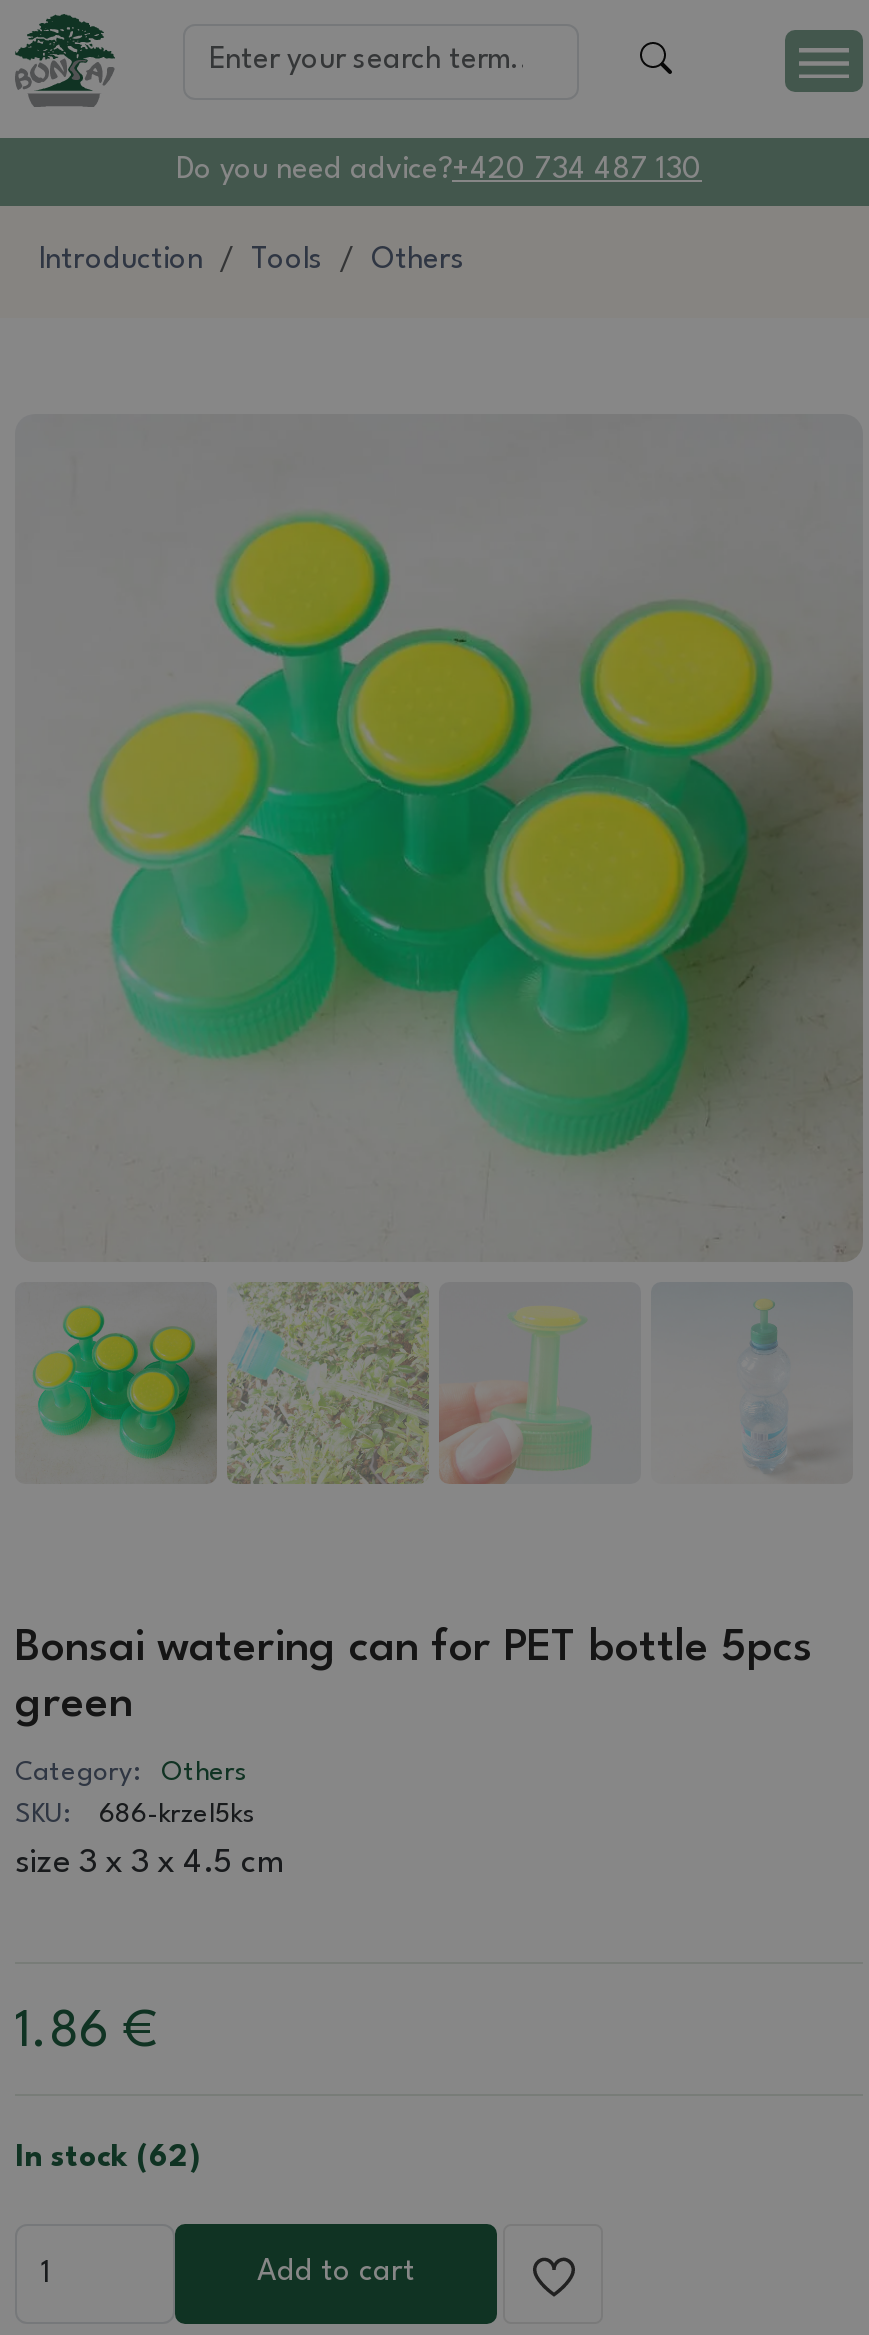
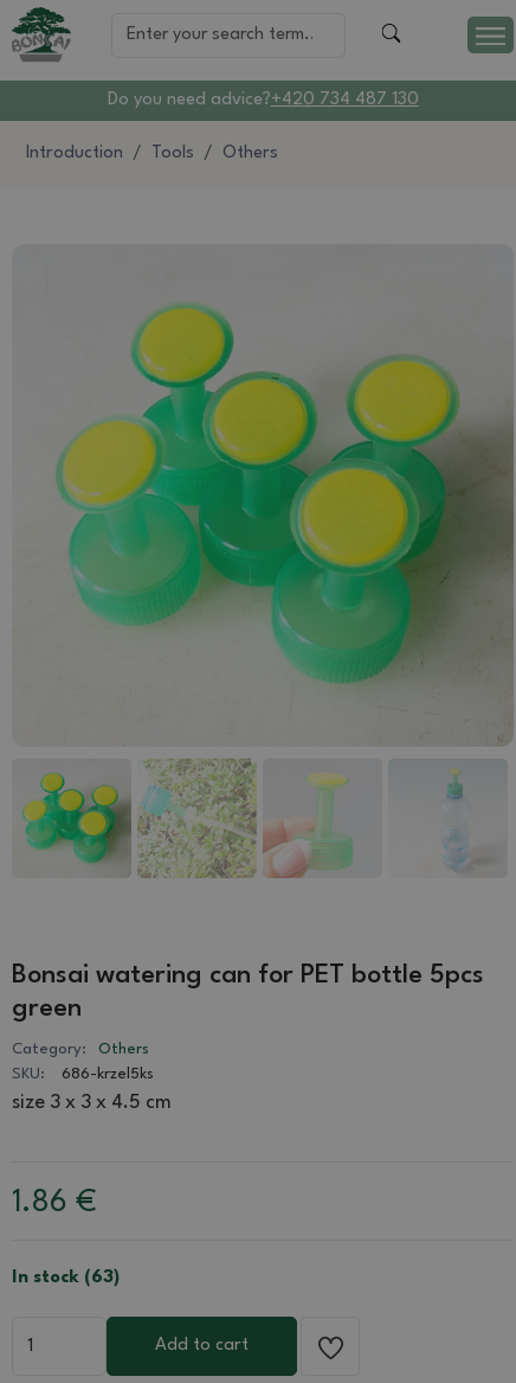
[15,2145,199,2175] In stock (62) -> [12,1270,120,1287] In stock (63)

